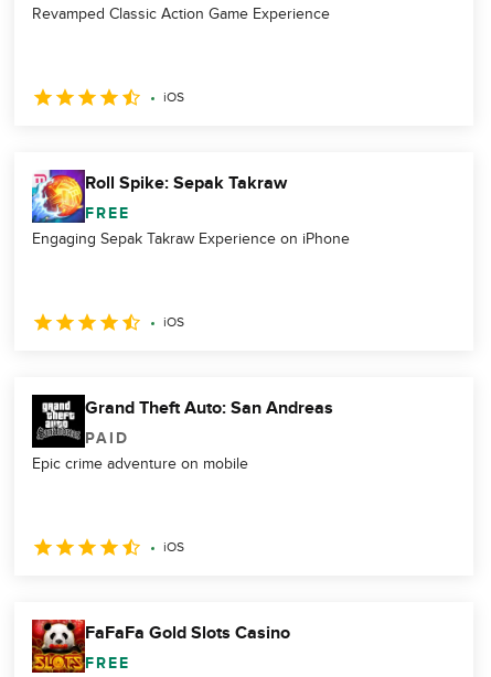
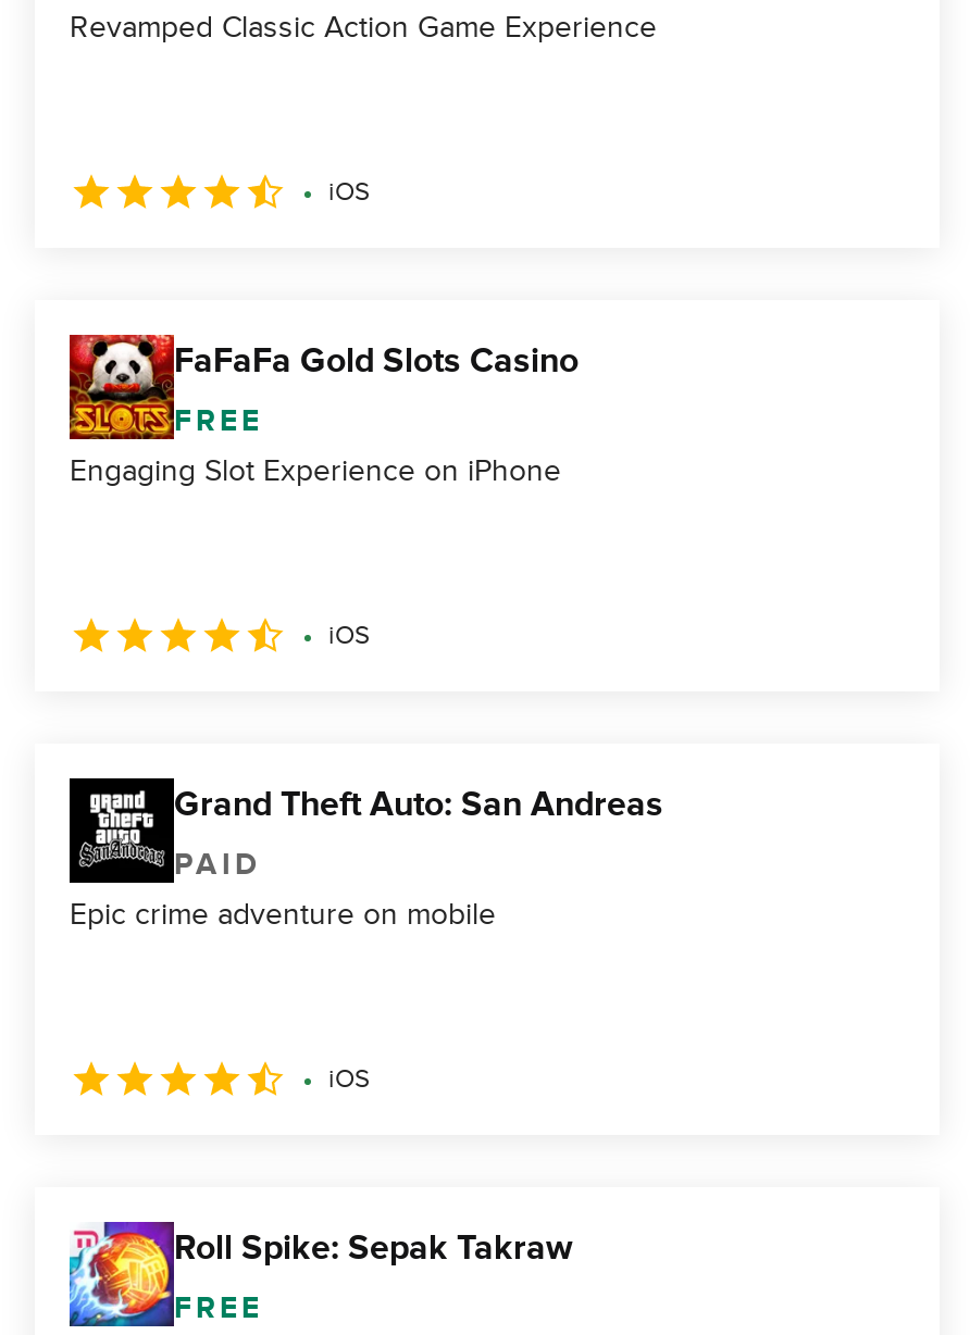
moved [31,169,287,222] -> [67,1220,572,1328]: [image] | Roll Spike: Sepak Takraw
[32,229,350,248] Engaging Sepak Takraw Experience on iPhone -> [70,452,561,489] Engaging Slot Experience on iPhone
moved [31,619,290,674] -> [67,333,579,437]: [image] | FaFaFa Gold Slots Casino

